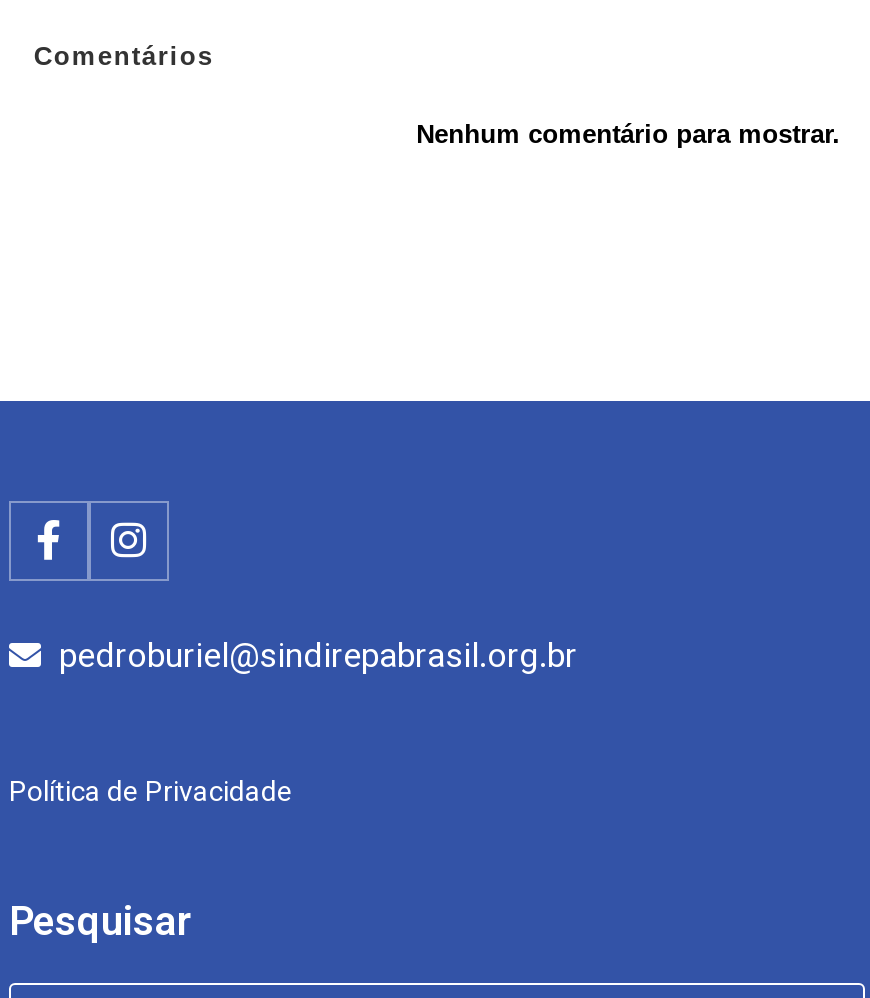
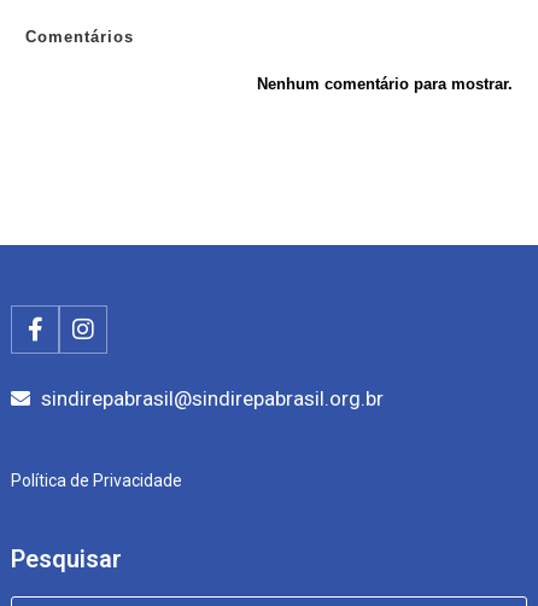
[59,636,577,676] pedroburiel@sindirepabrasil.org.br -> [41,386,384,410] sindirepabrasil@sindirepabrasil.org.br

